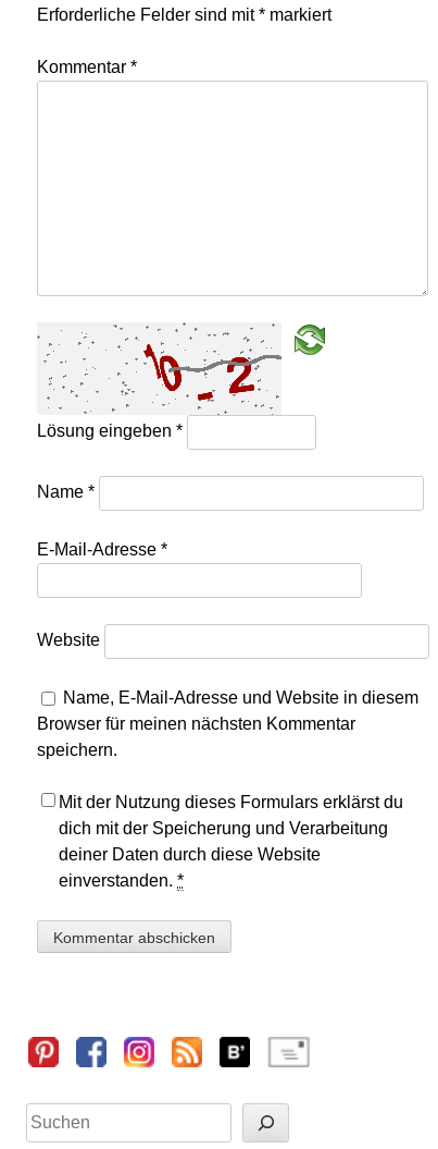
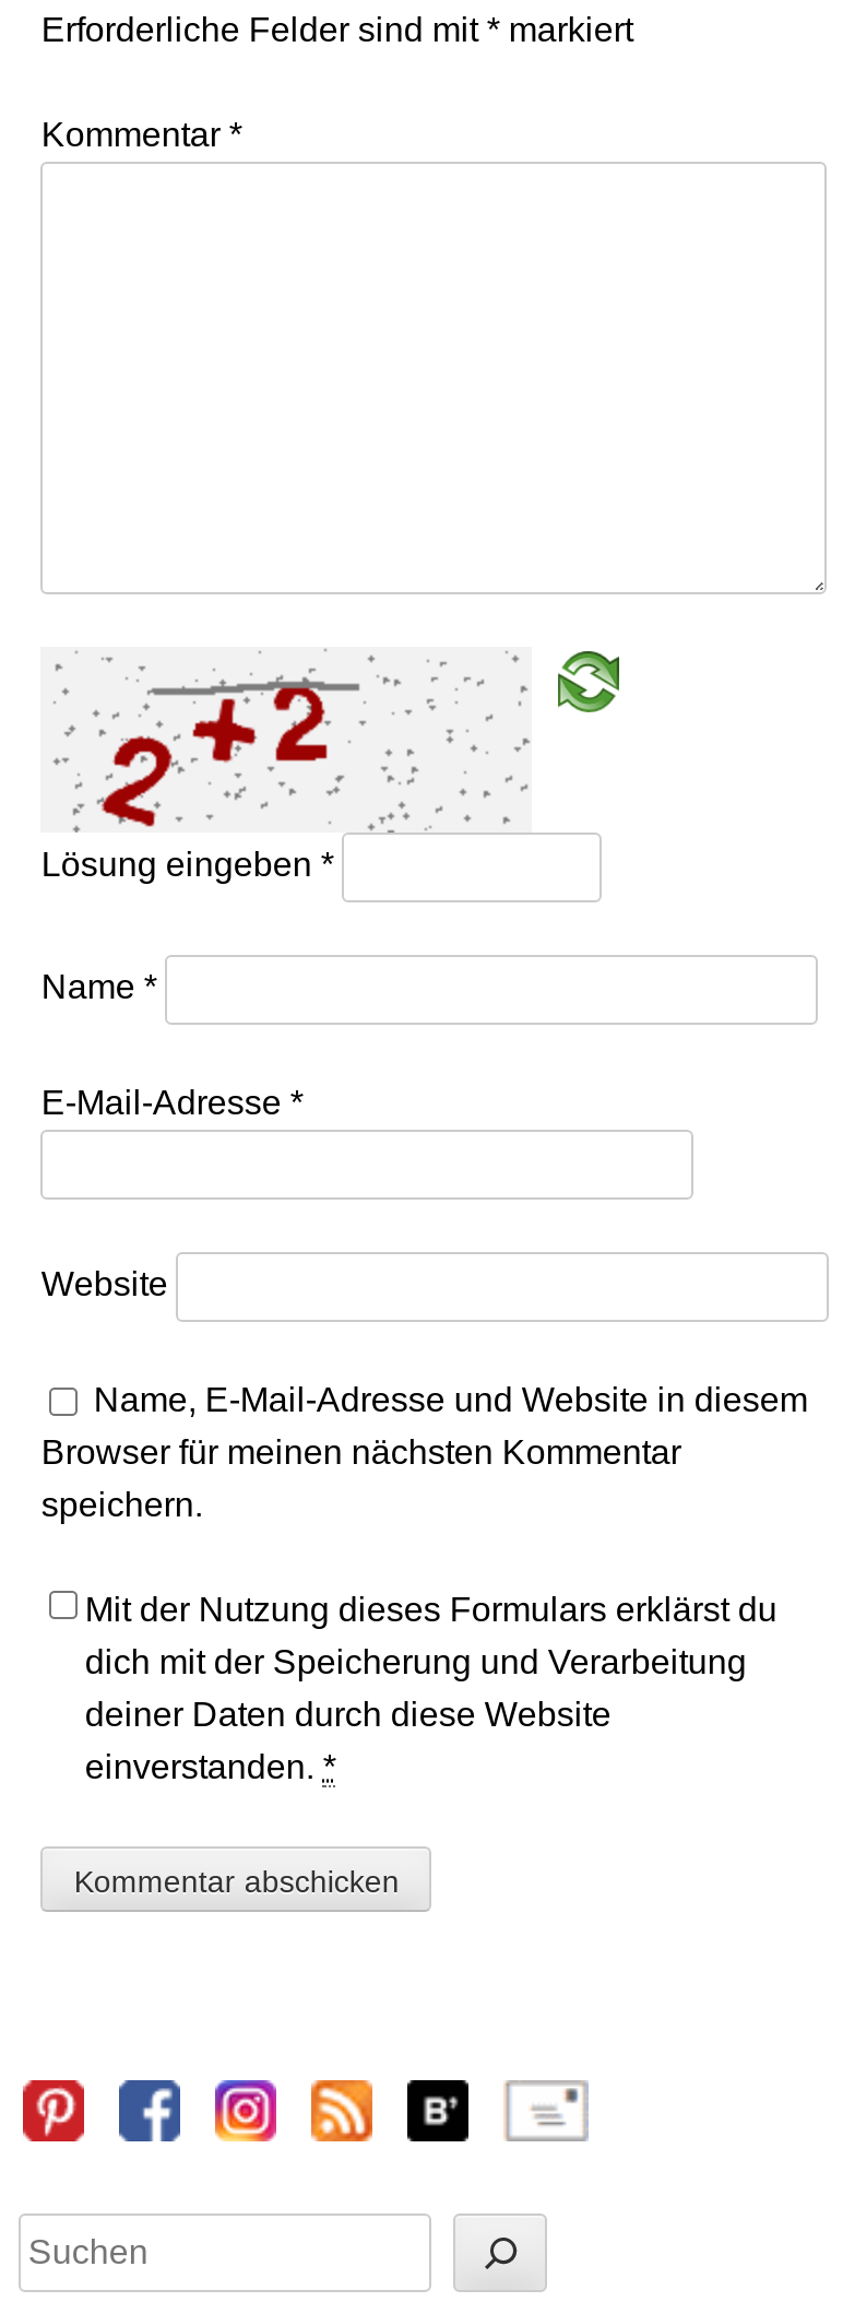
[37,322,283,415] [image] -> [43,649,530,835] [image]

